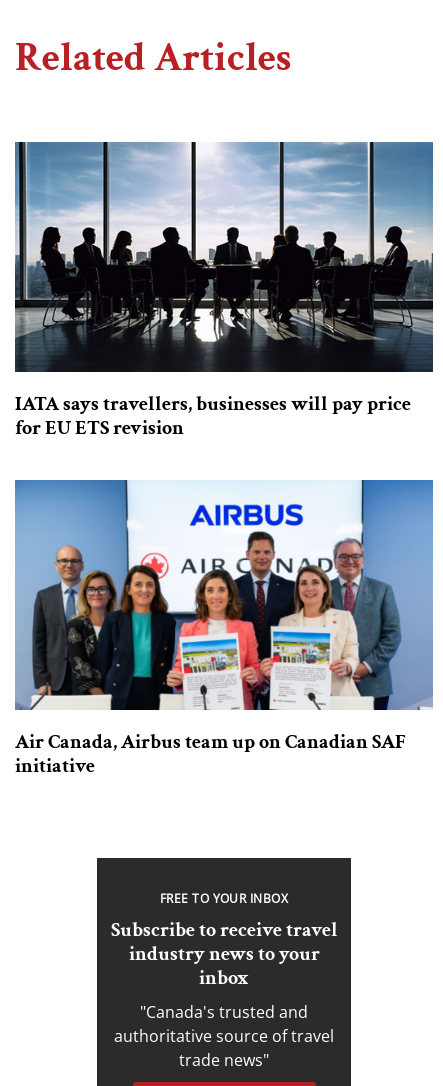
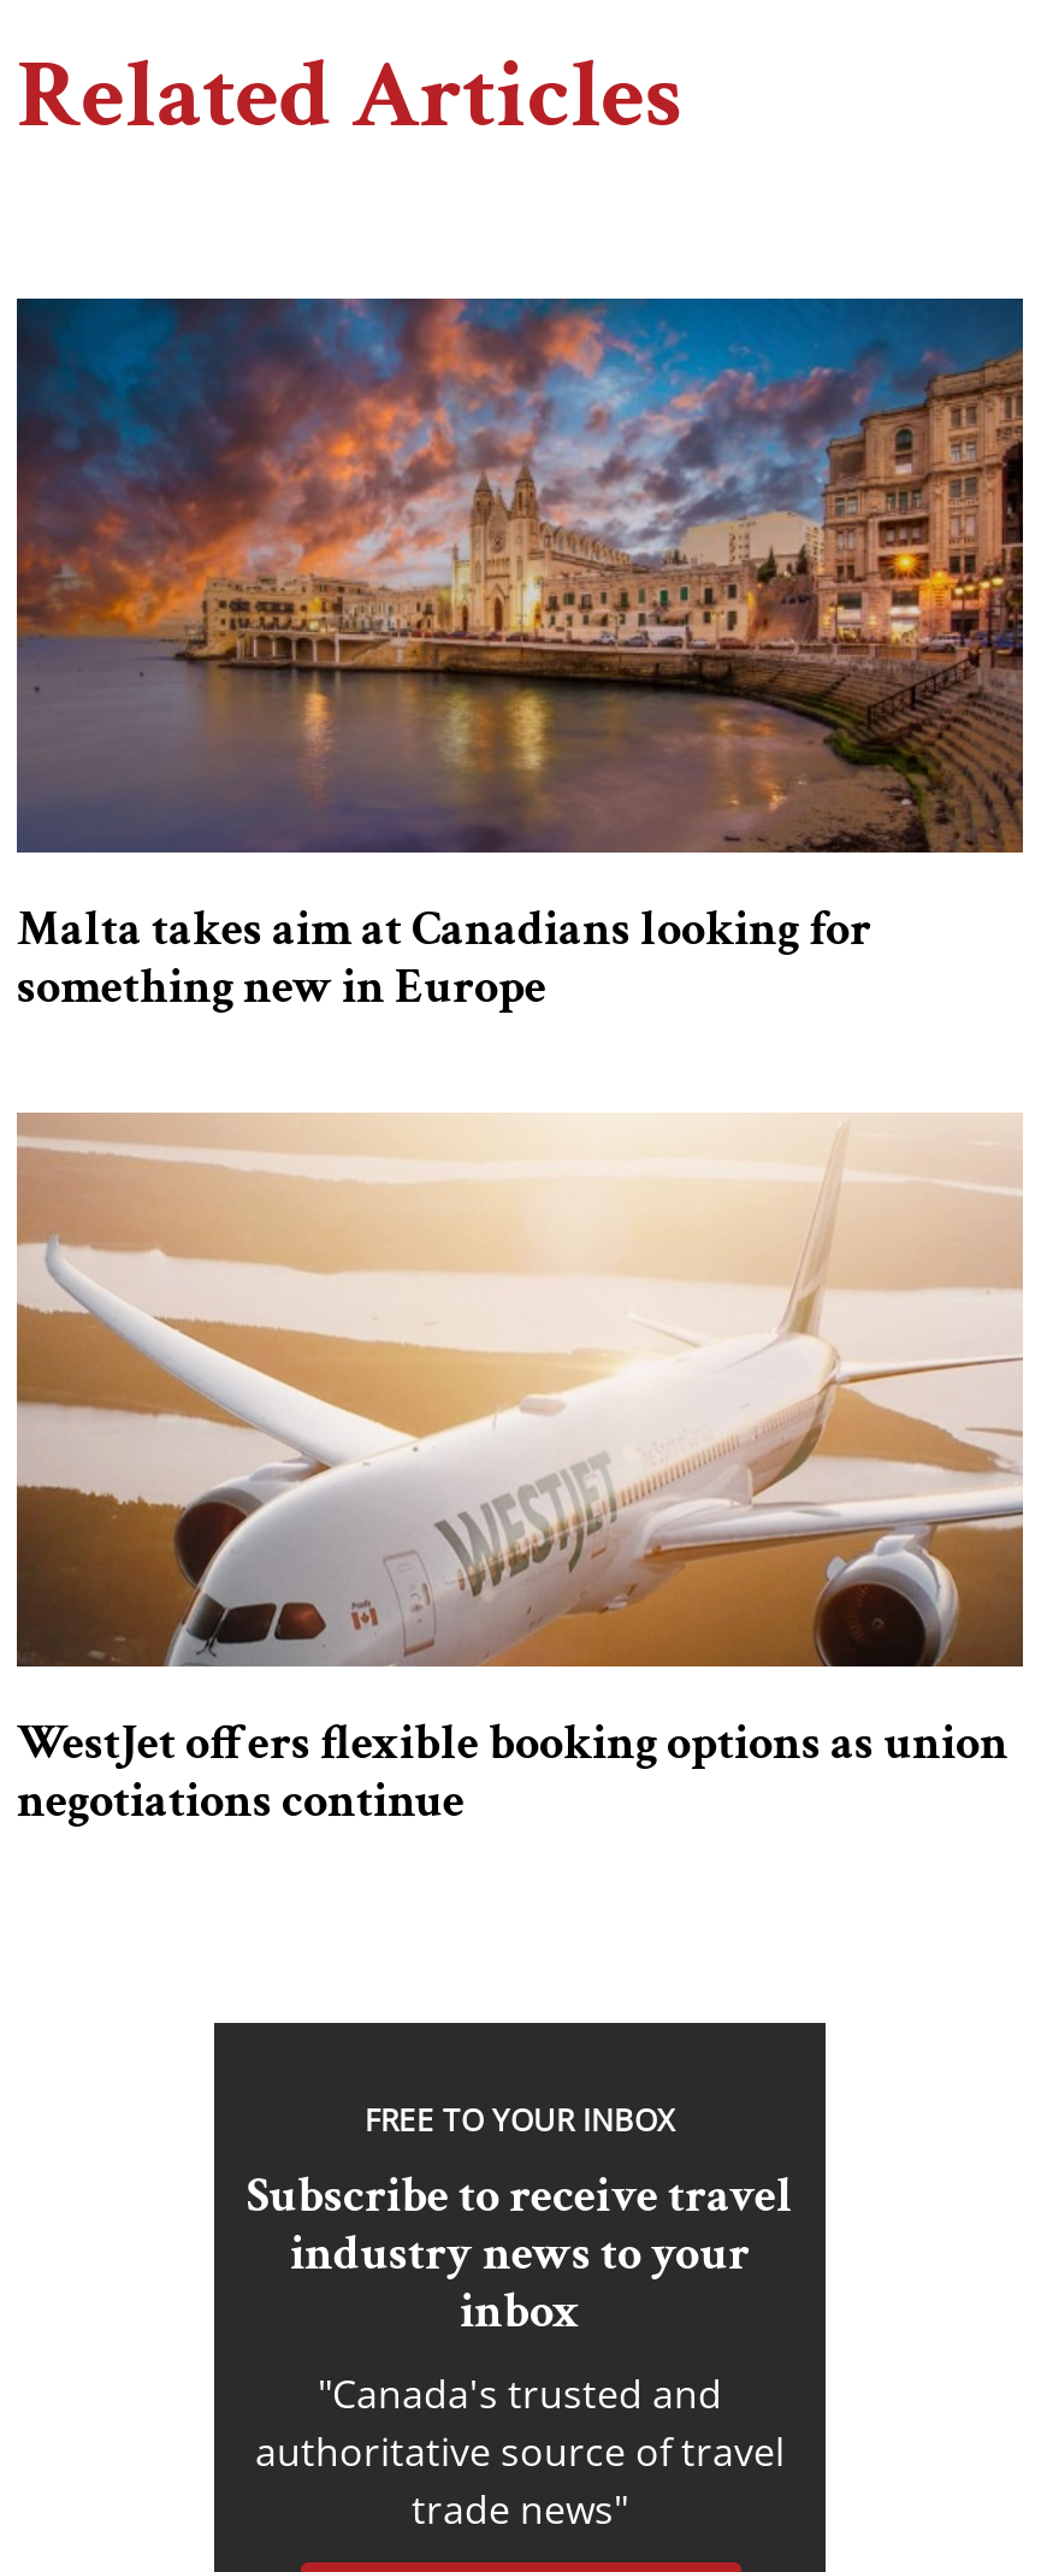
[14,141,434,441] [image] | IATA says travellers, businesses will pay price | for EU ETS revision -> [14,296,1025,1019] [image] | Malta takes aim at Canadians looking for | something new in Europe
[14,479,434,779] [image] | Air Canada, Airbus team up on Canadian SAF | initiative -> [14,1110,1025,1833] [image] | WestJet offers flexible booking options as union | negotiations continue

